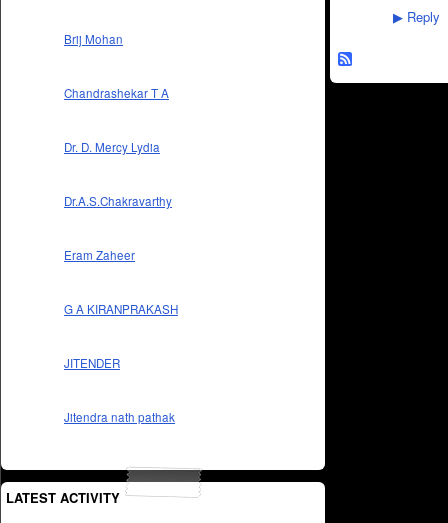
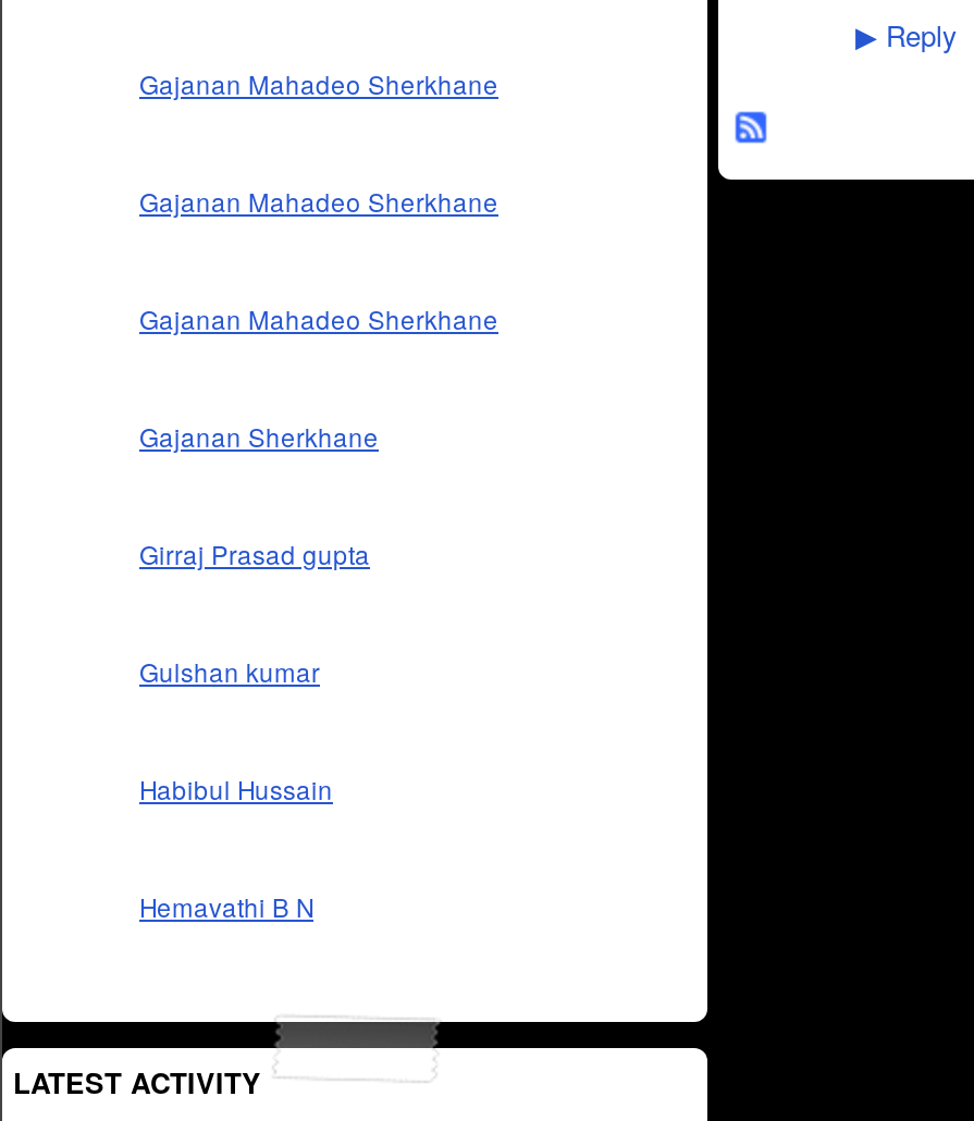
[64,31,123,47] Brij Mohan -> [139,67,498,101] Gajanan Mahadeo Sherkhane
[64,85,169,101] Chandrashekar T A -> [139,184,498,219] Gajanan Mahadeo Sherkhane
[64,139,160,155] Dr. D. Mercy Lydia -> [139,302,498,337] Gajanan Mahadeo Sherkhane
[64,193,172,209] Dr.A.S.Chakravarthy -> [139,419,379,454] Gajanan Sherkhane
[64,247,135,263] Eram Zaheer -> [139,537,370,572] Girraj Prasad gupta
[64,301,178,317] G A KIRANPRAKASH -> [139,654,320,689] Gulshan kumar
[64,355,120,371] JITENDER -> [139,772,333,807] Habibul Hussain
[64,409,175,425] Jitendra nath pathak -> [139,889,313,924] Hemavathi B N

